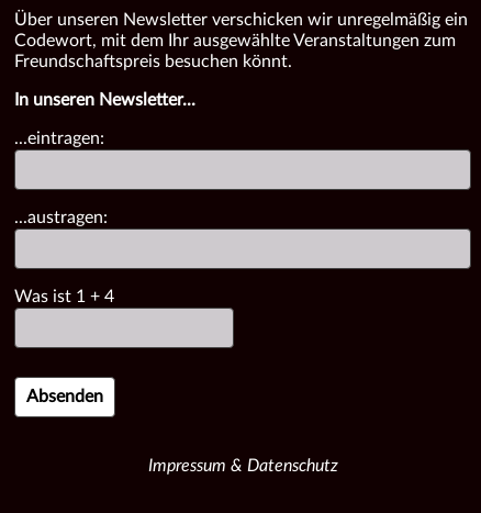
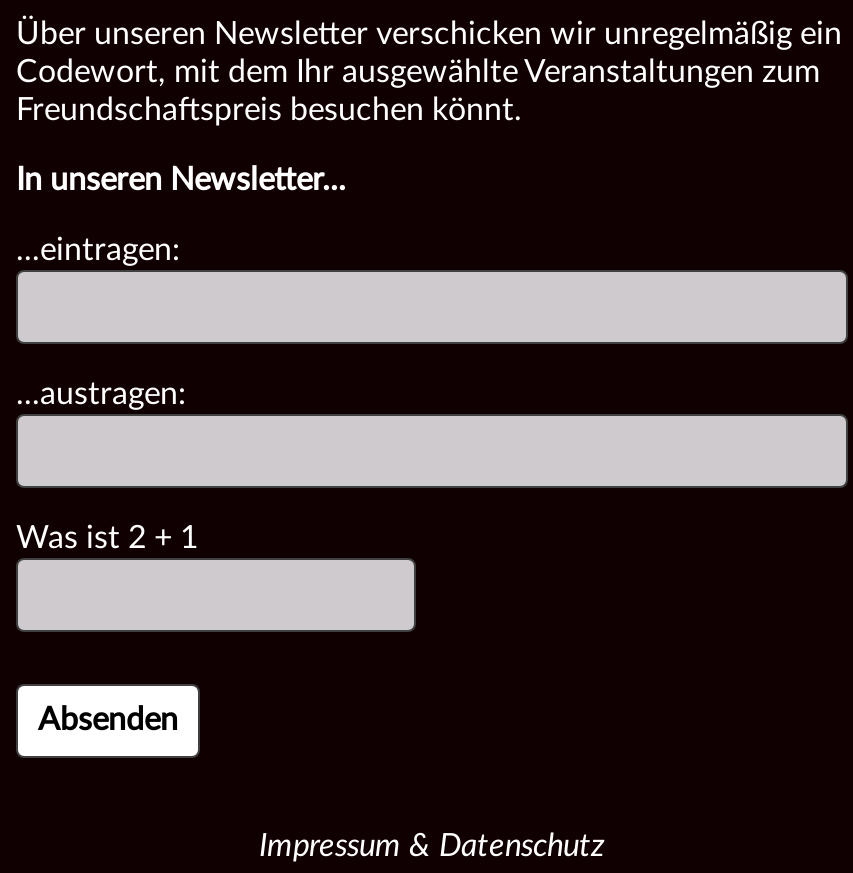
[14,288,114,306] Was ist 1 + 4 -> [16,522,198,554] Was ist 2 + 1

